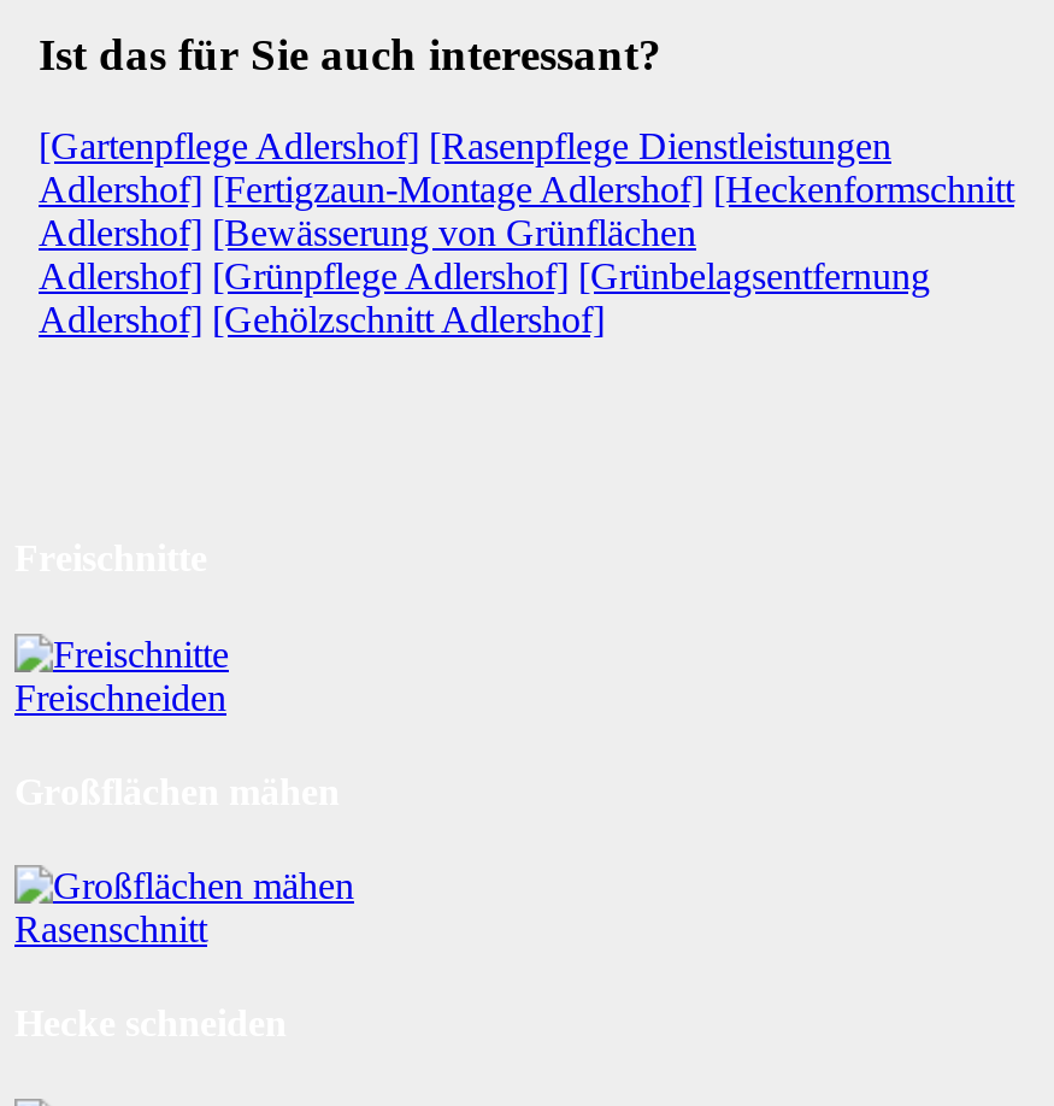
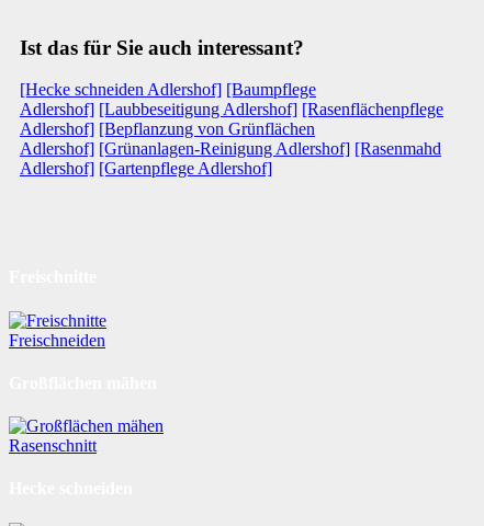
[39,126,1014,340] [Gartenpflege Adlershof] [Rasenpflege Dienstleistungen | Adlershof] [Fertigzaun-Montage Adlershof] [Heckenformschnitt | Adlershof] [Bewässerung von Grünflächen | Adlershof] [Grünpflege Adlershof] [Grünbelagsentfernung | Adlershof] [Gehölzschnitt Adlershof] -> [20,80,443,178] [Hecke schneiden Adlershof] [Baumpflege | Adlershof] [Laubbeseitigung Adlershof] [Rasenflächenpflege | Adlershof] [Bepflanzung von Grünflächen | Adlershof] [Grünanlagen-Reinigung Adlershof] [Rasenmahd | Adlershof] [Gartenpflege Adlershof]

